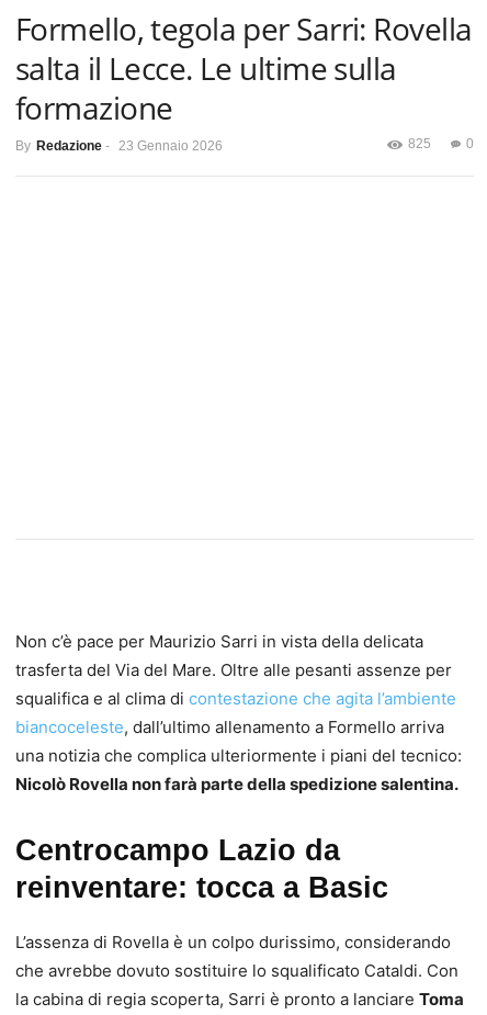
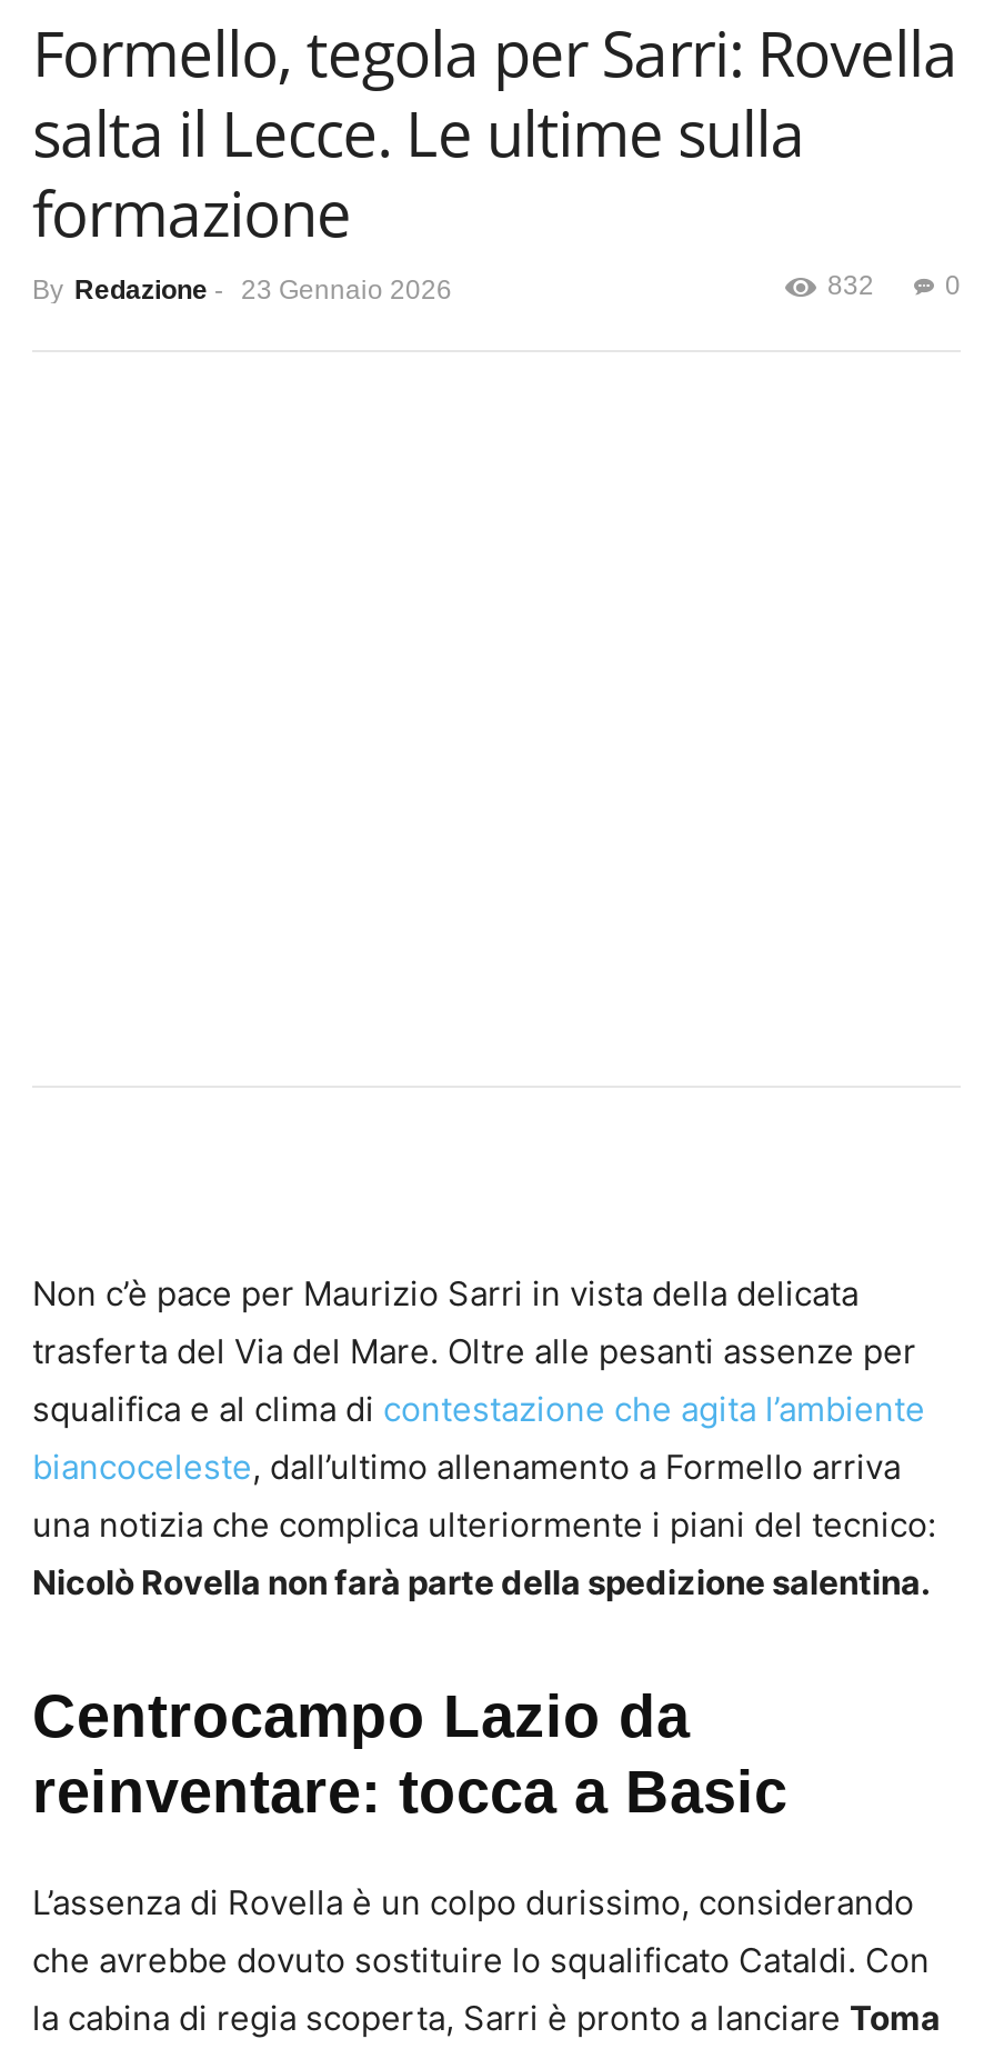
[408,136,431,151] 825 -> [827,270,874,301] 832

